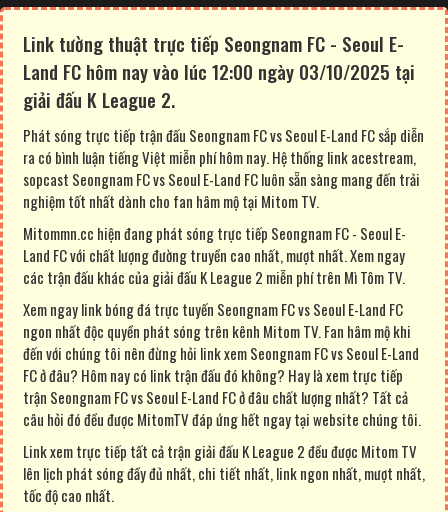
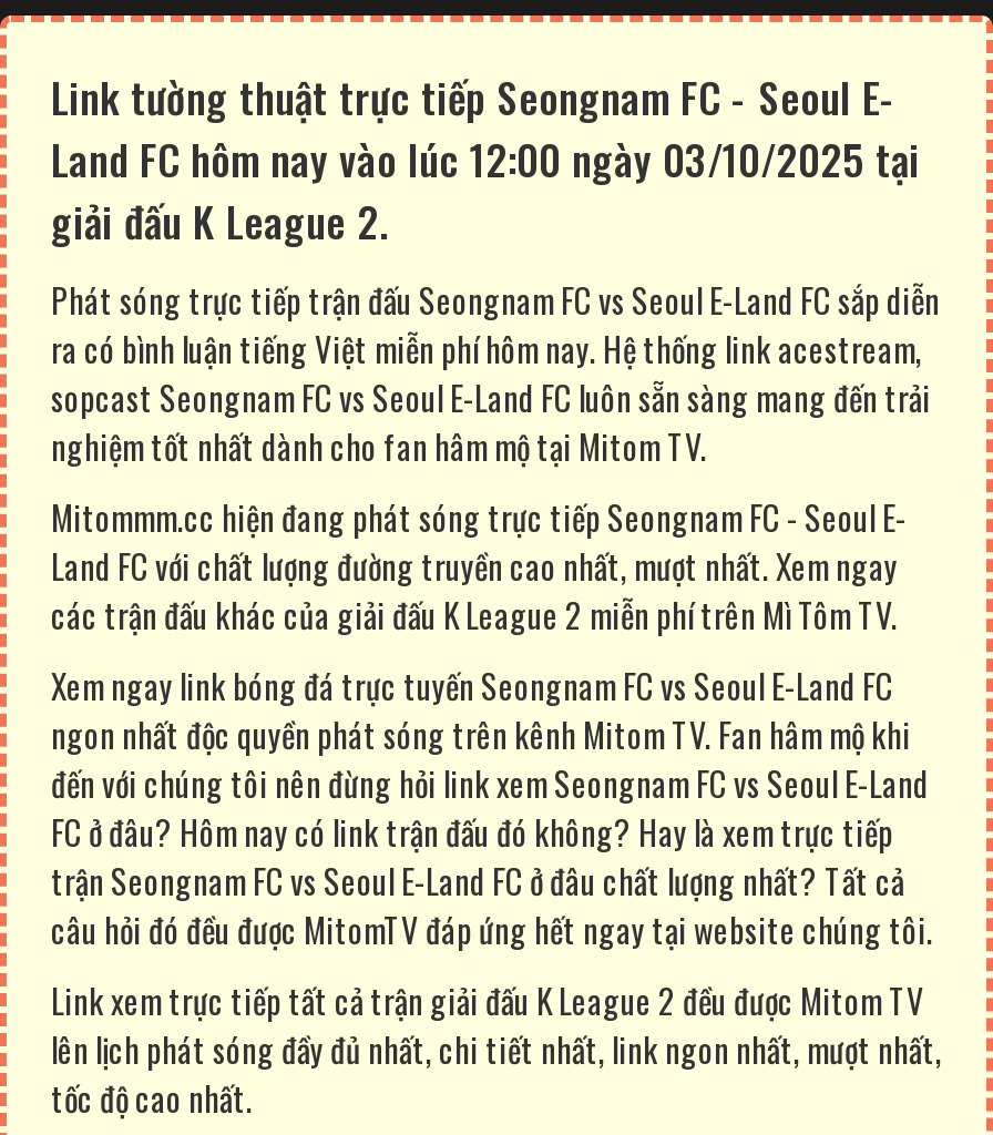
[23,222,406,244] Mitommn.cc hiện đang phát sóng trực tiếp Seongnam FC - Seoul E- -> [51,491,907,540] Mitommm.cc hiện đang phát sóng trực tiếp Seongnam FC - Seoul E-

